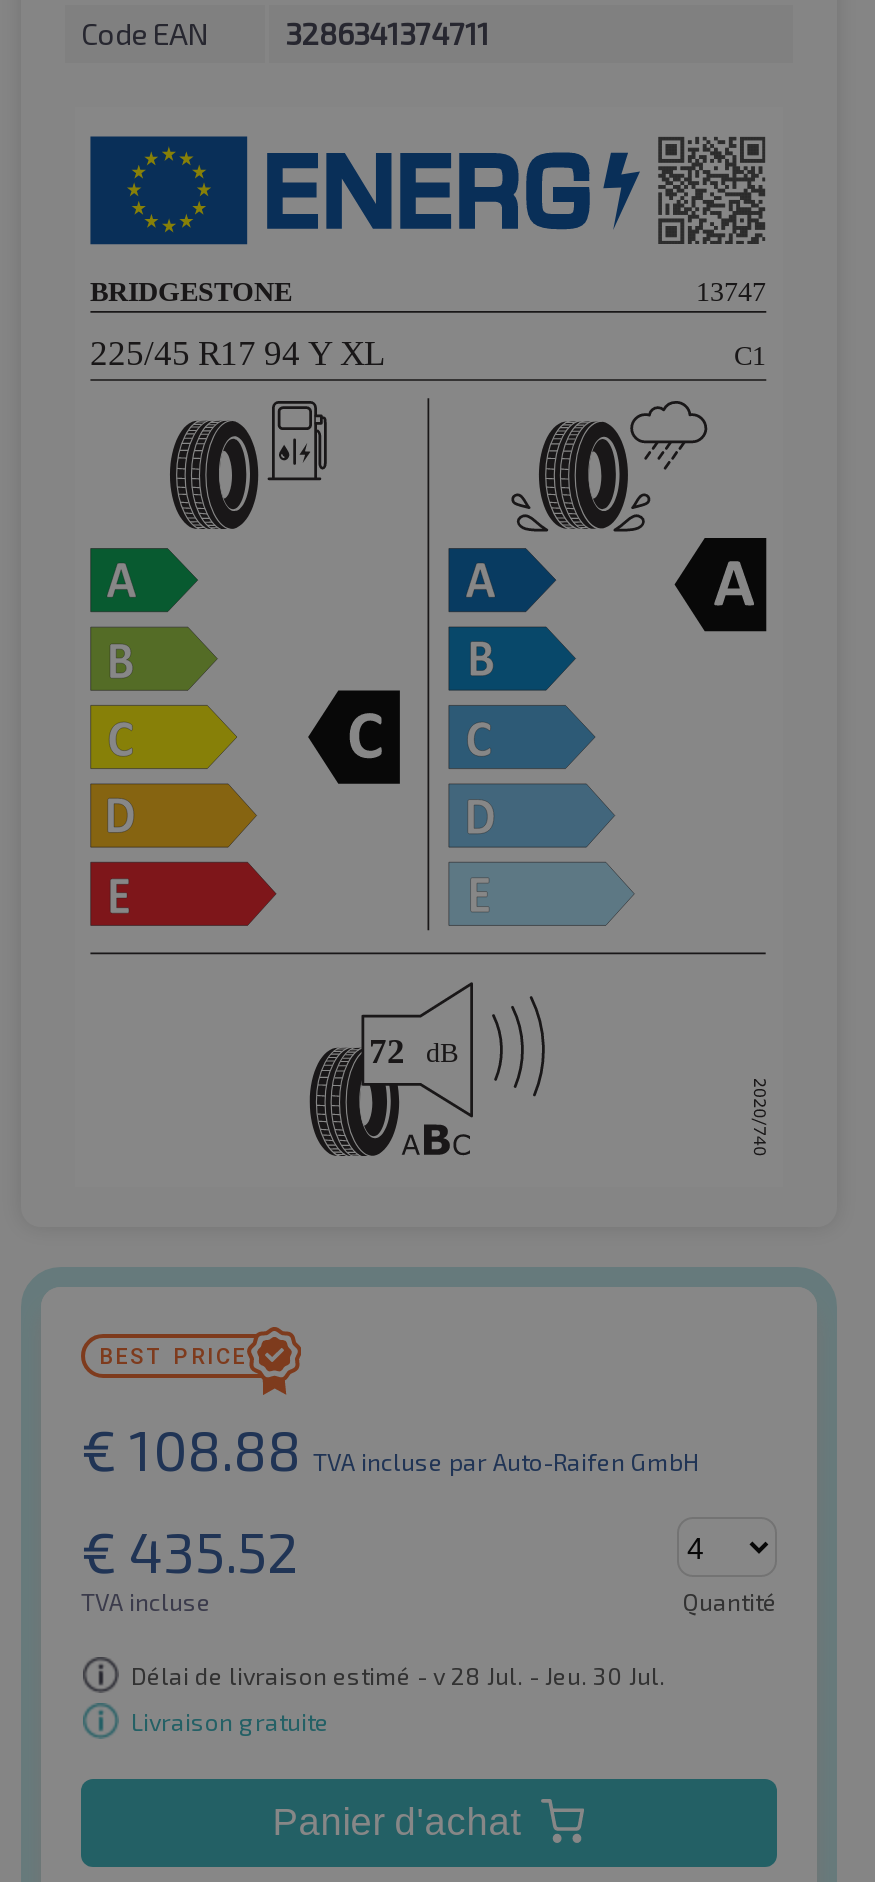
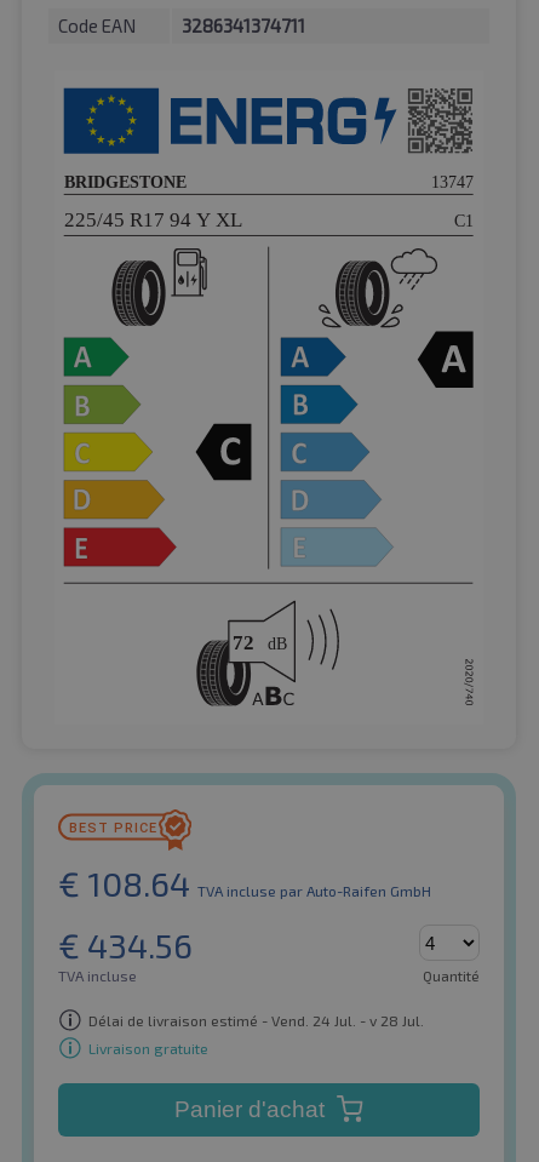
[81,1415,699,1483] € 108.88 TVA inclusepar Auto-Raifen GmbH -> [58,863,431,904] € 108.64 TVA inclusepar Auto-Raifen GmbH
[81,1517,301,1585] € 435.52 -> [58,925,193,966] € 434.56
[131,1660,665,1688] Délai de livraison estimé - v 28 Jul. - Jeu. 30 Jul. -> [88,1011,424,1028] Délai de livraison estimé - Vend. 24 Jul. - v 28 Jul.

